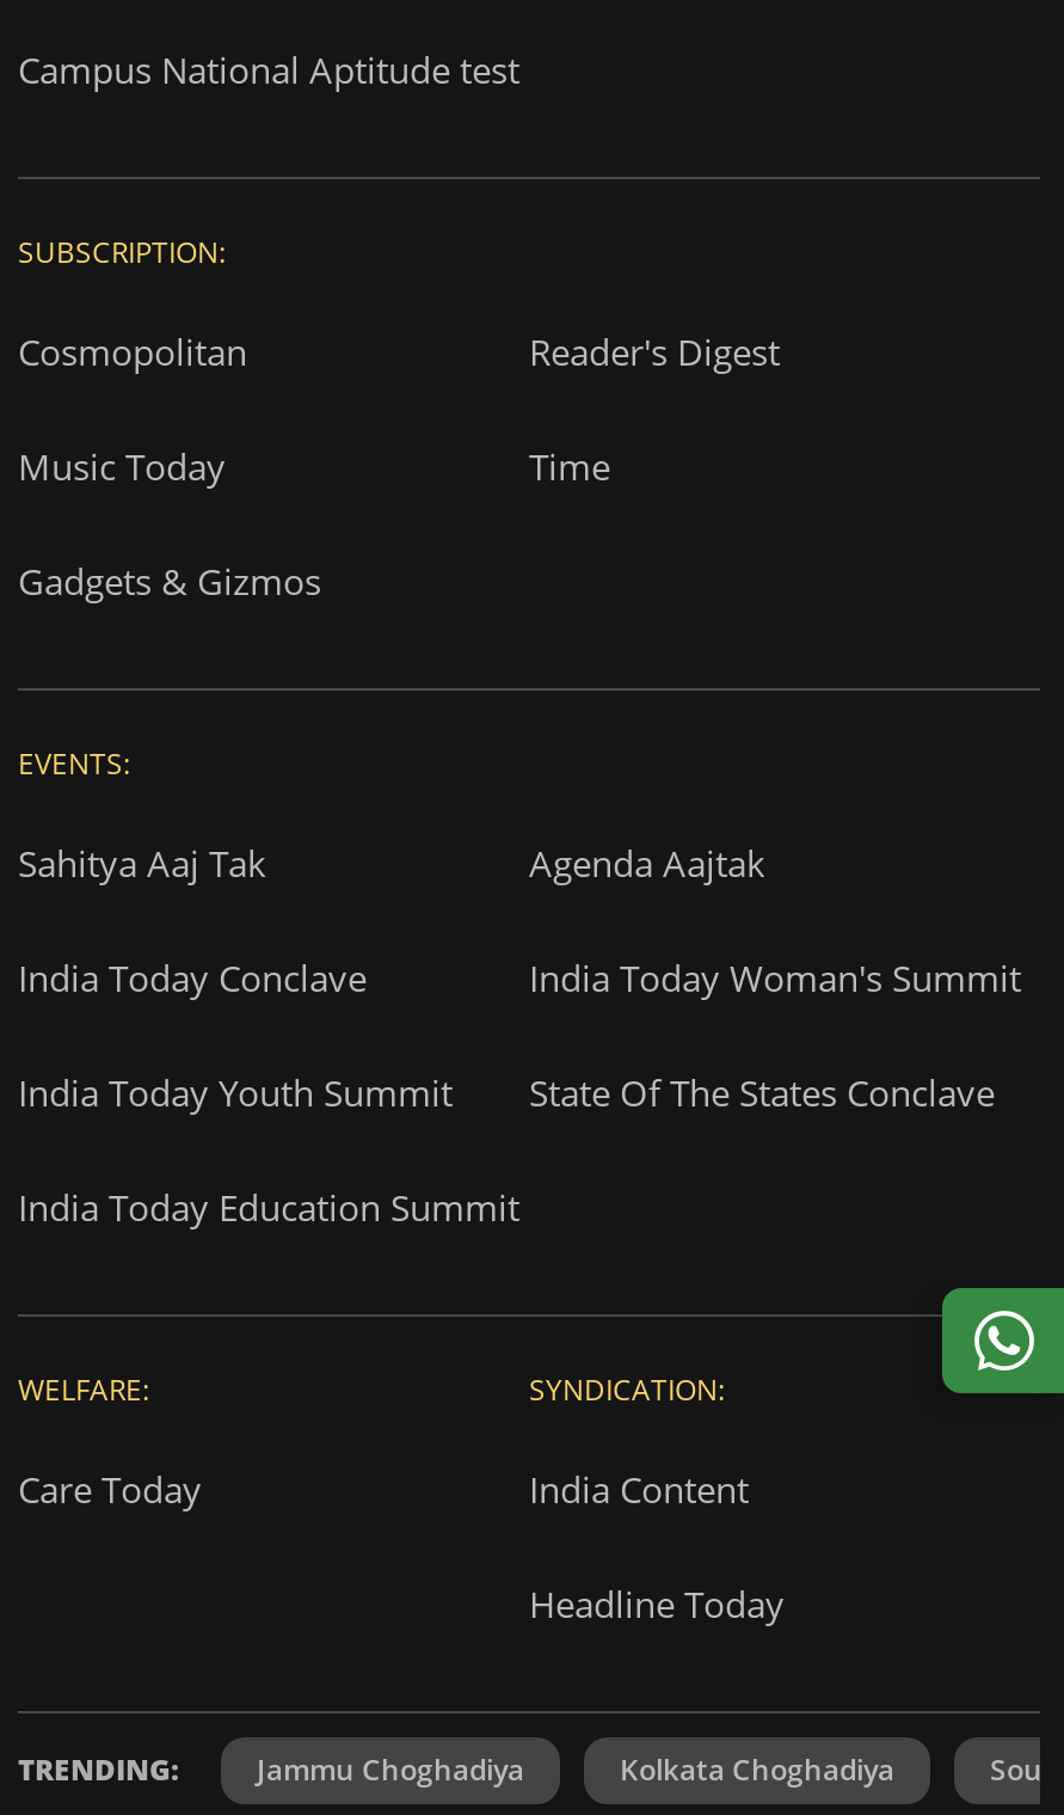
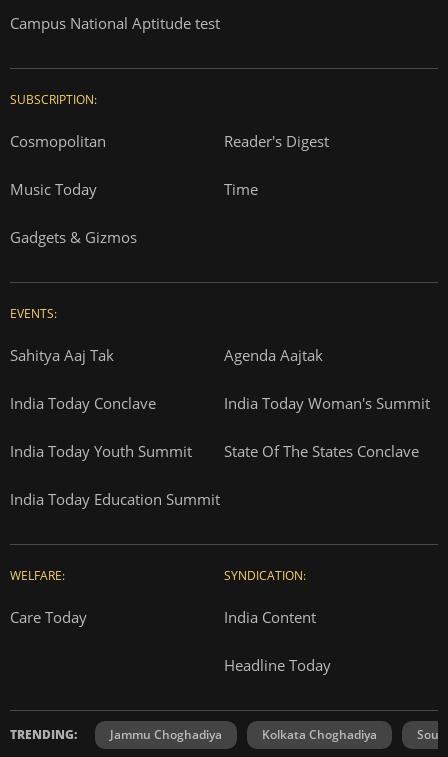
[940,1286,1057,1396] [image] -> none

